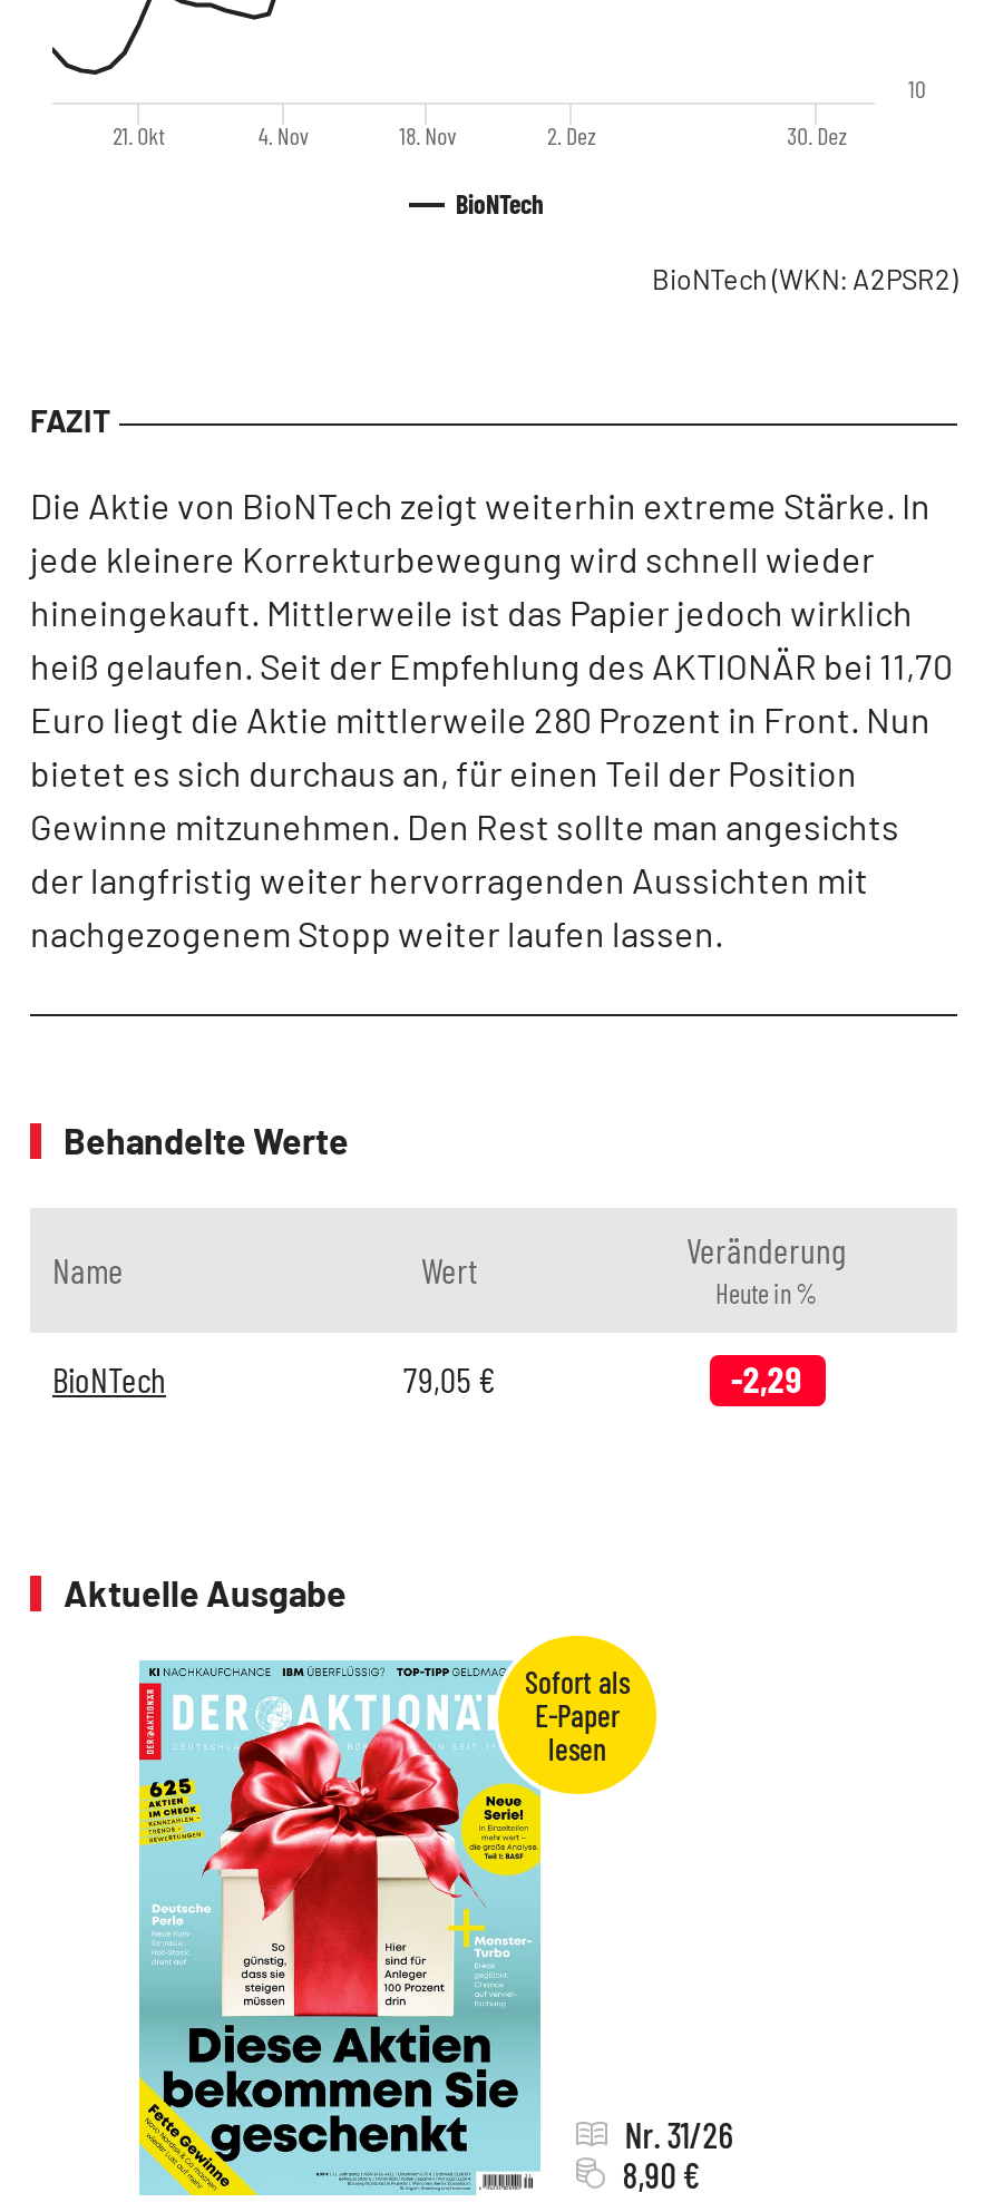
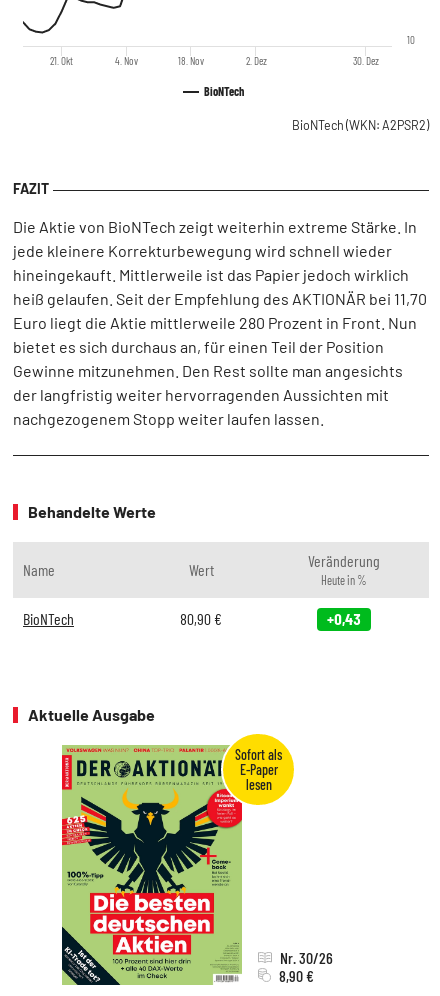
[402,1358,496,1401] 79,05 € -> [180,609,222,628] 80,90 €
[731,1358,802,1401] -2,29 -> [326,609,360,628] +0,43
[137,1660,734,2198] [image] | Nr. 31/26 -> [61,744,333,986] [image] | Nr. 30/26

